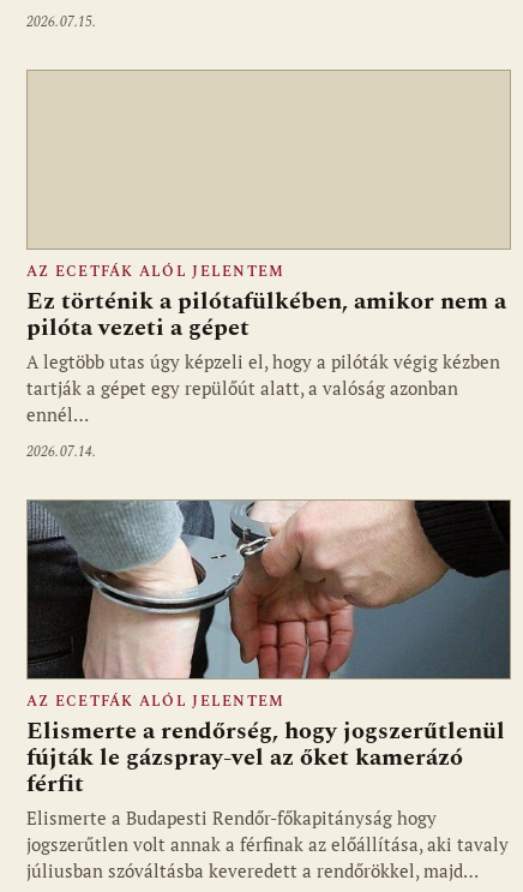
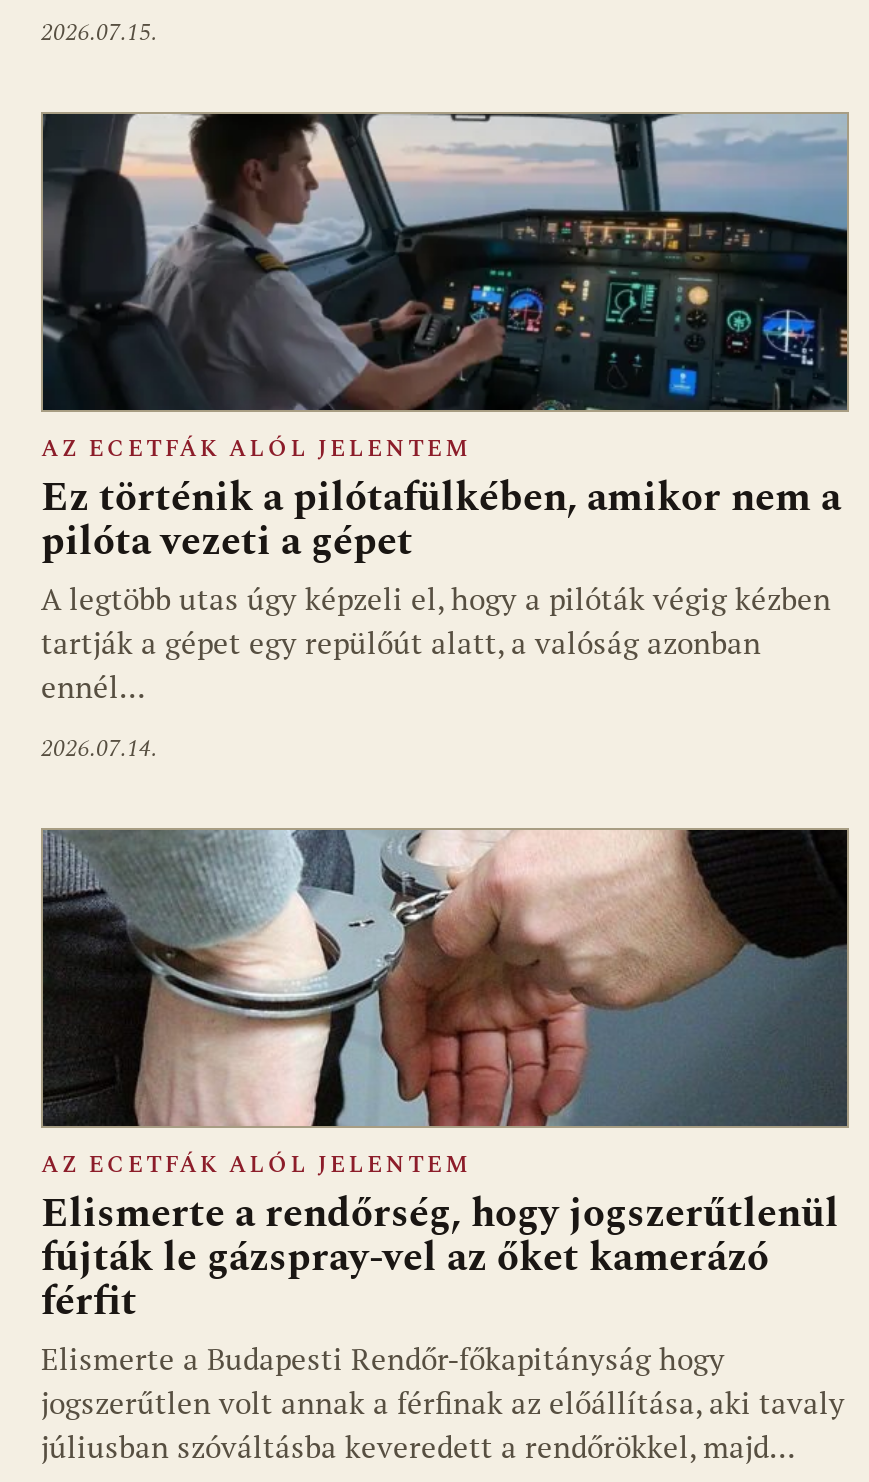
none -> [41,112,849,412] [image]

